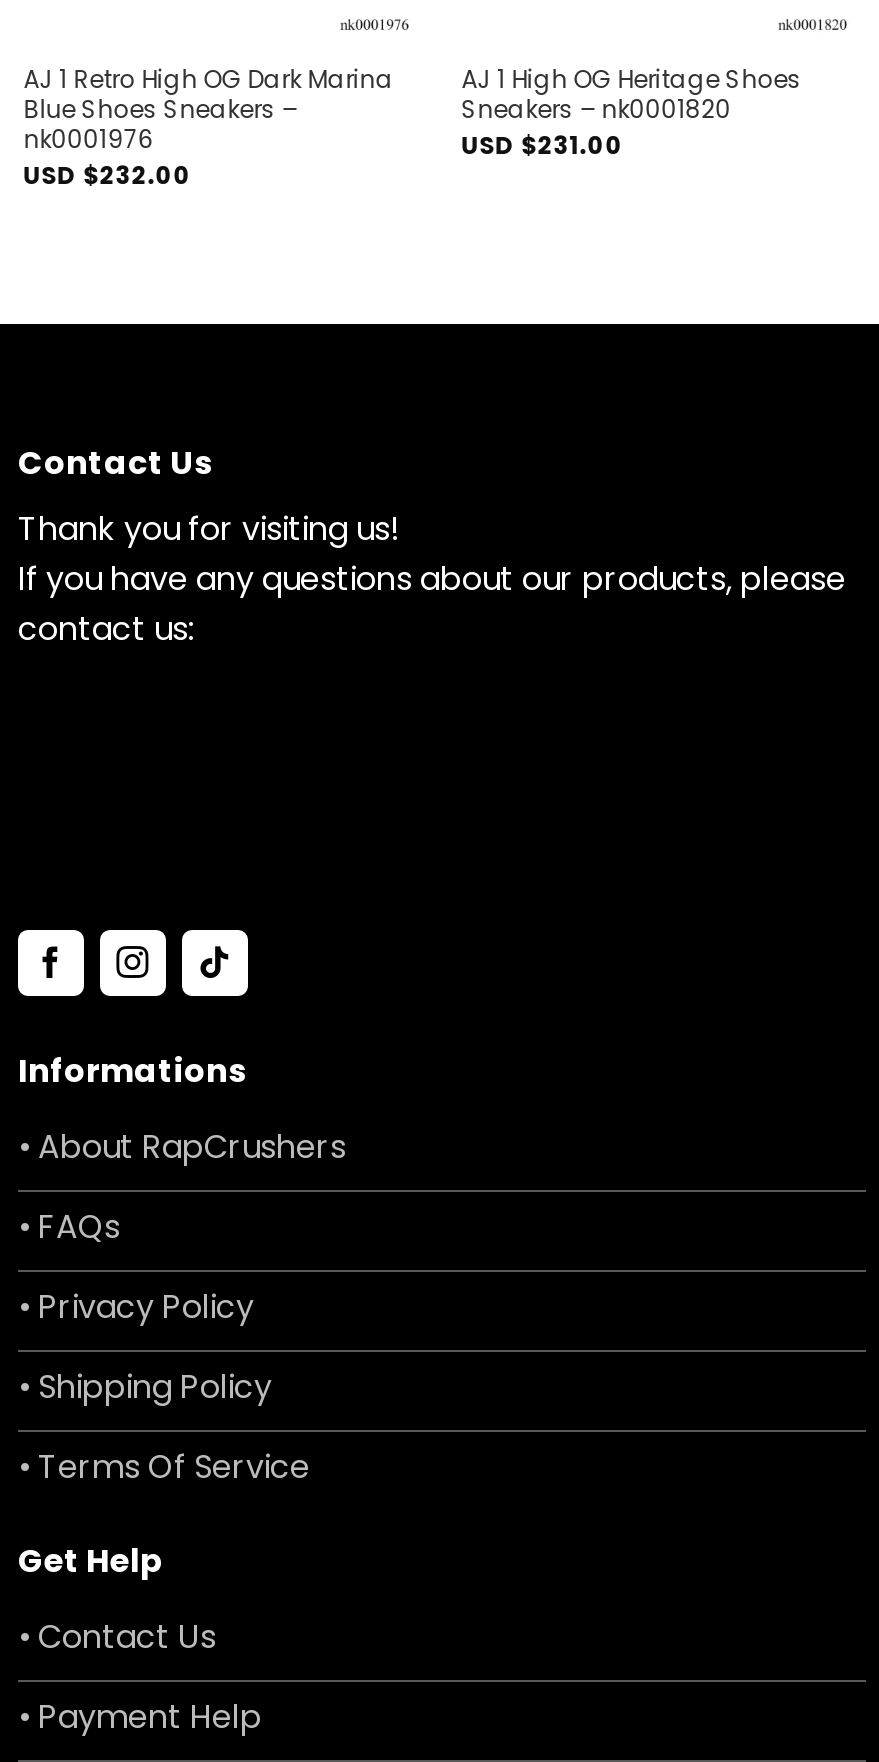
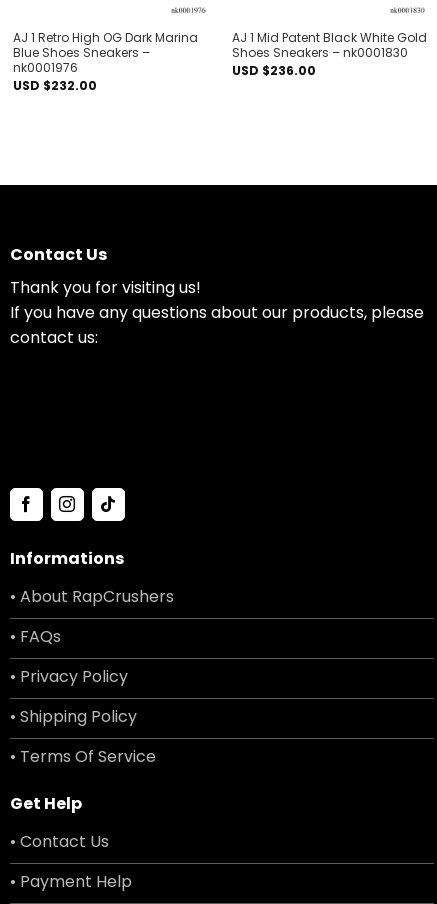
[462,63,802,162] AJ 1 High OG Heritage Shoes | Sneakers – nk0001820 | USD $231.00 -> [232,29,427,79] AJ 1 Mid Patent Black White Gold | Shoes Sneakers – nk0001830 | USD $236.00

